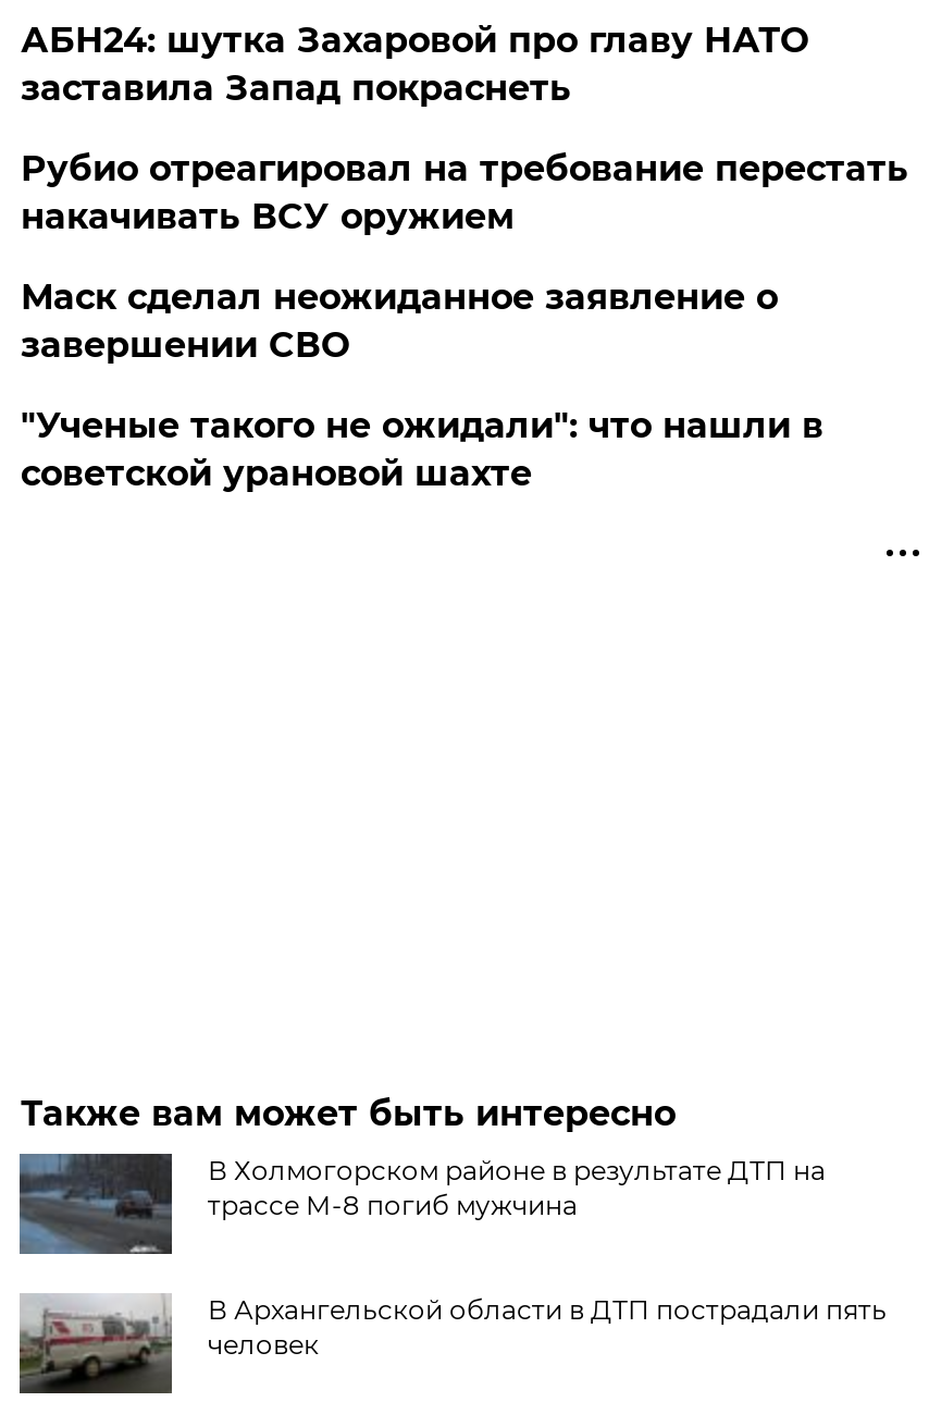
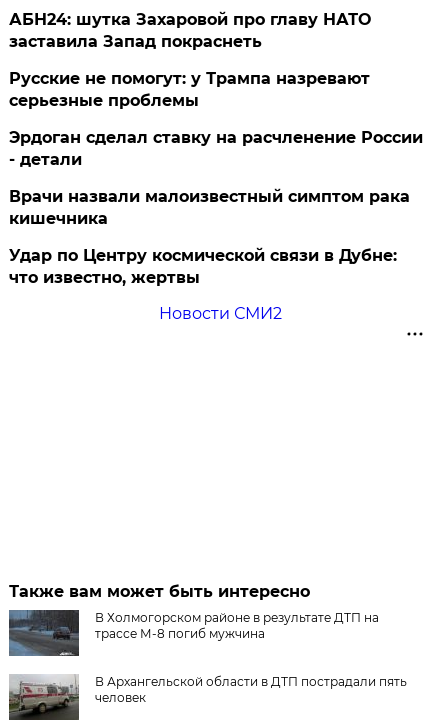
[20,148,908,494] Рубио отреагировал на требование перестать | накачивать ВСУ оружием | Маск сделал неожиданное заявление о | завершении СВО | "Ученые такого не ожидали": что нашли в | советской урановой шахте -> [9,69,423,323] Русские не помогут: у Трампа назревают | серьезные проблемы | Эрдоган сделал ставку на расчленение России | - детали | Врачи назвали малоизвестный симптом рака | кишечника | Удар по Центру космической связи в Дубне: | что известно, жертвы | Новости СМИ2

